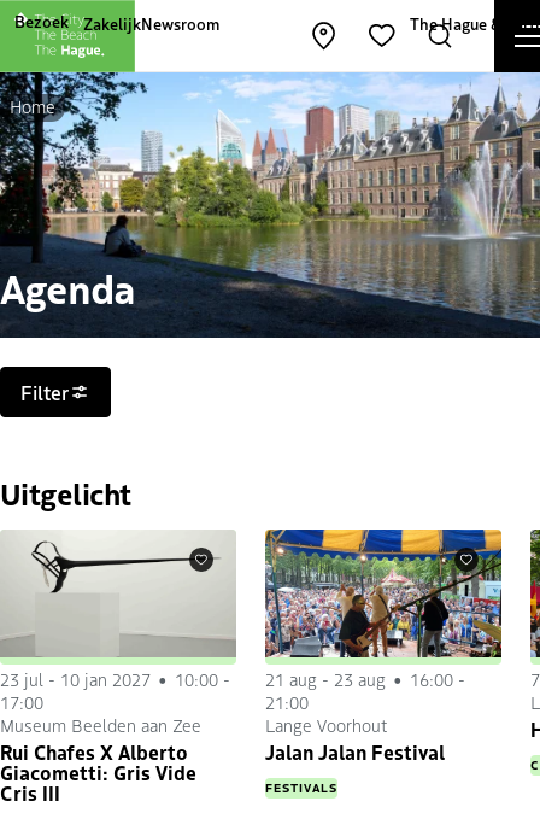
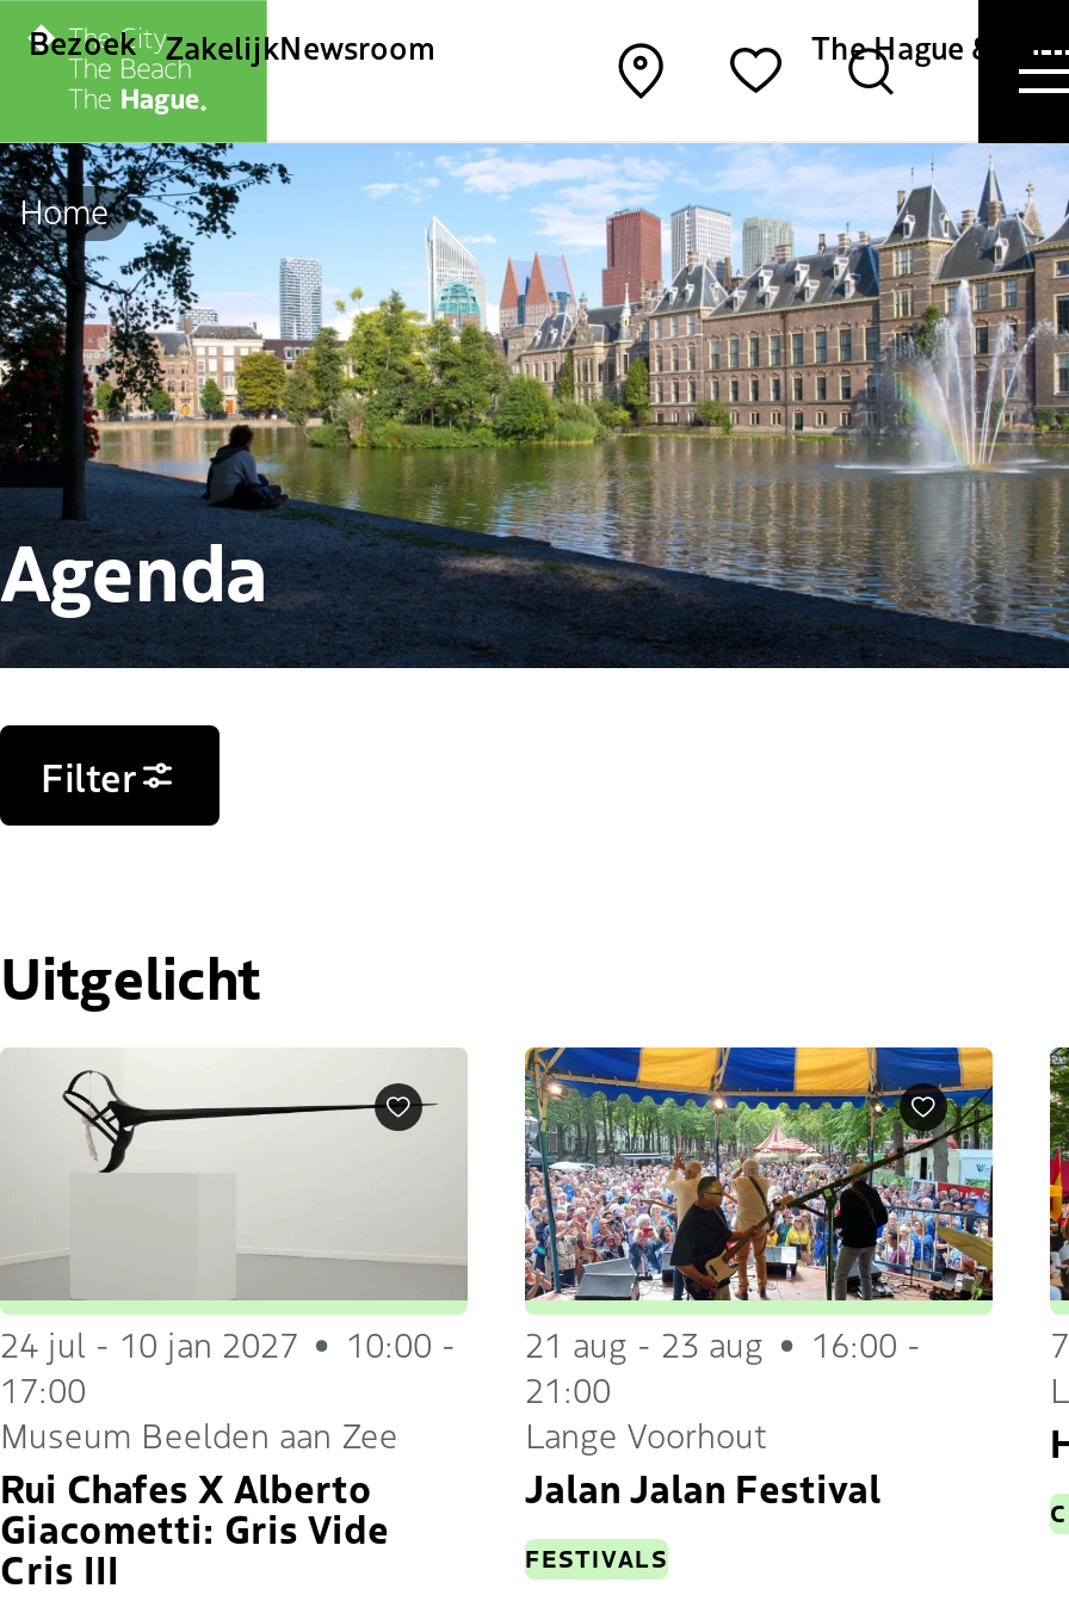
[0,667,465,691] 23 jul - 10 jan 2027 10:00 - 21 aug - 23 aug 16:00 - -> [0,1319,921,1367] 24 jul - 10 jan 2027 10:00 - 21 aug - 23 aug 16:00 -

